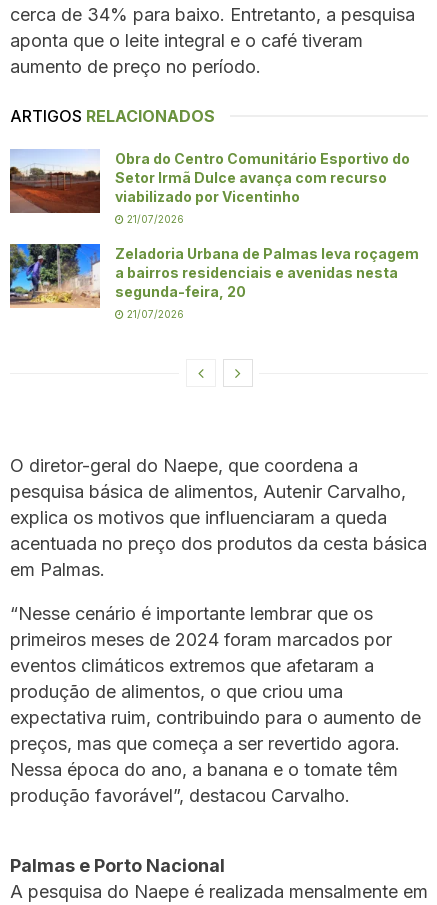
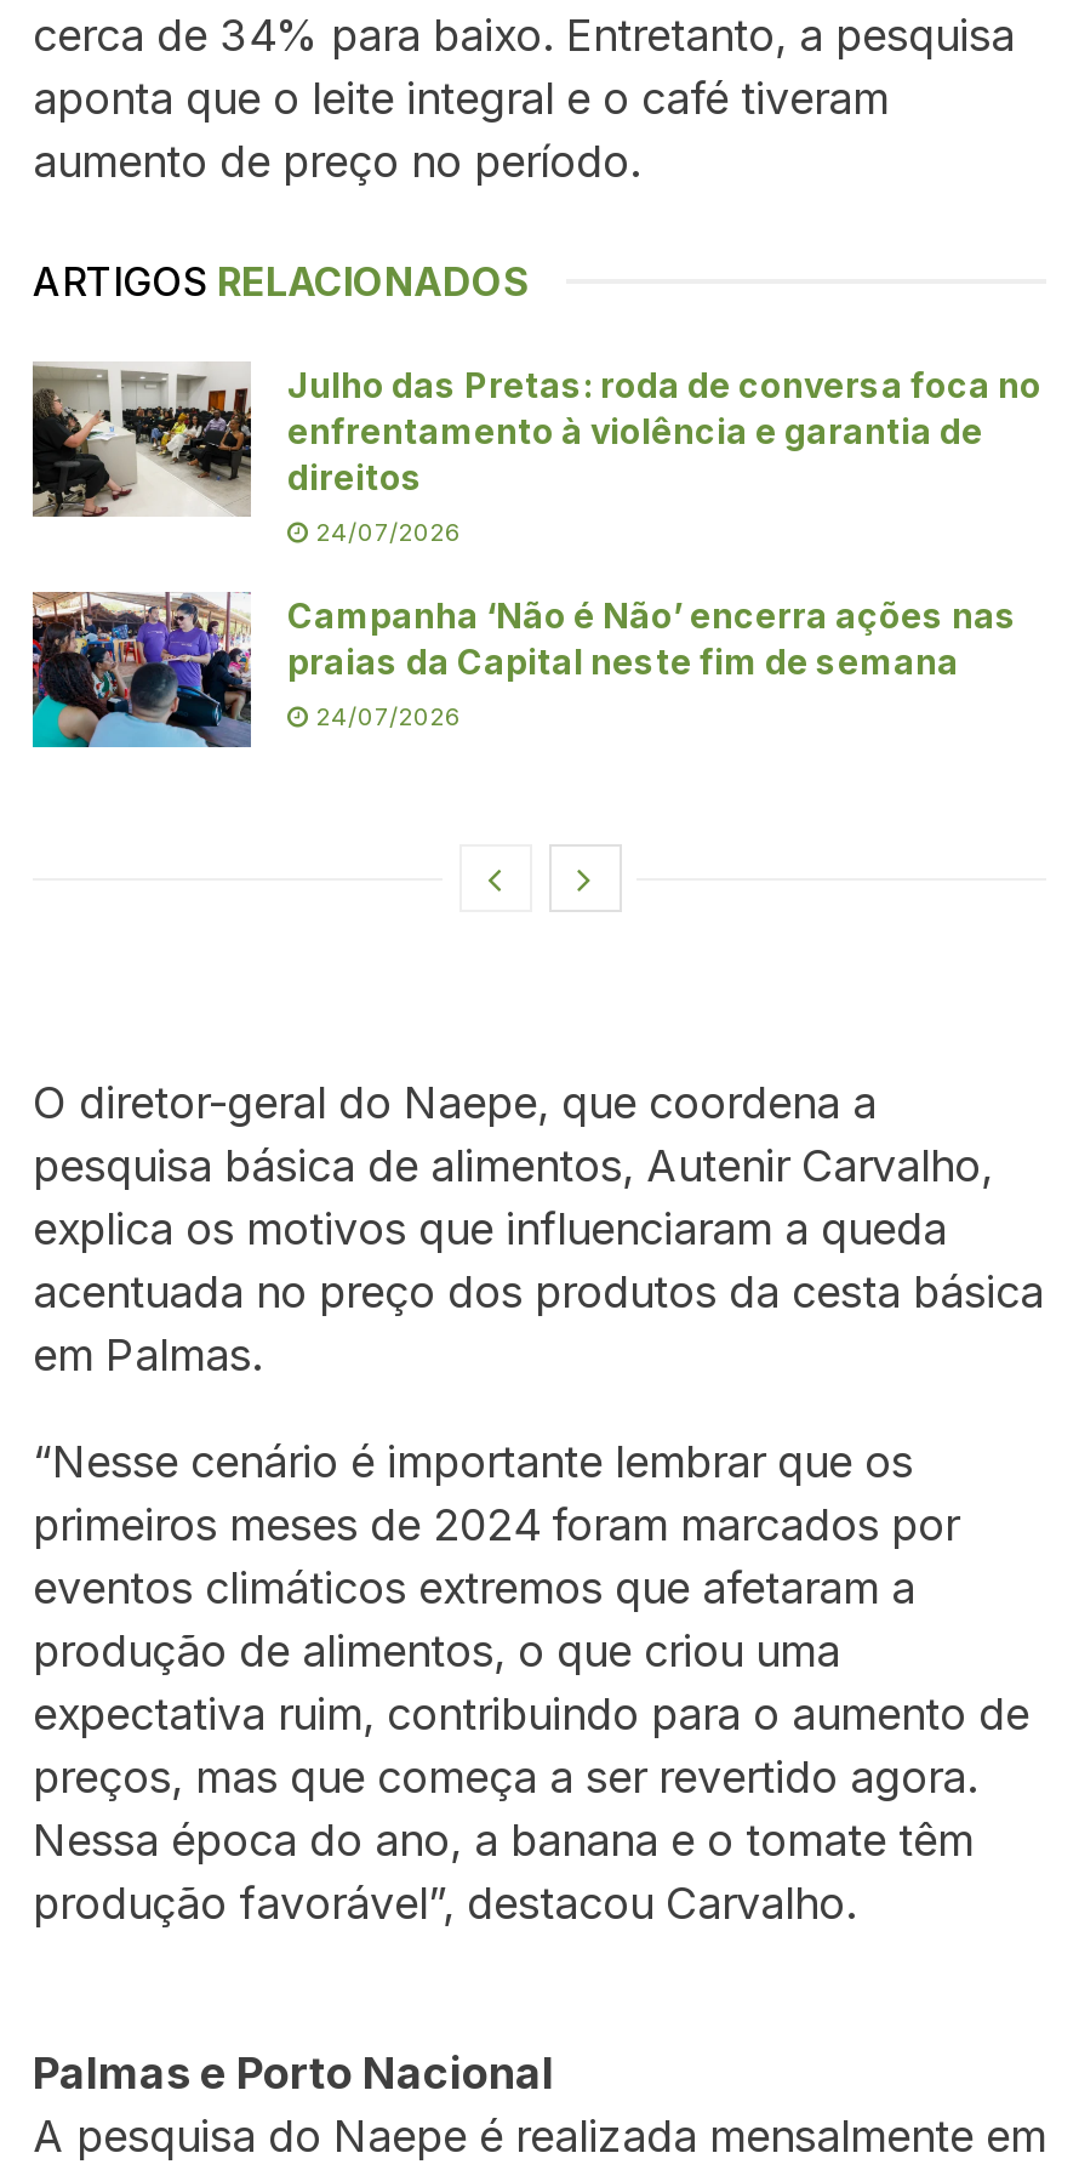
[9,149,410,214] [image] | Obra do Centro Comunitário Esportivo do | Setor Irmã Dulce avança com recurso | viabilizado por Vicentinho -> [30,361,1041,517] [image] | Julho das Pretas: roda de conversa foca no | enfrentamento à violência e garantia de | direitos
[124,213,184,225] 21/07/2026 -> [309,516,462,545] 24/07/2026
[9,243,419,309] [image] | Zeladoria Urbana de Palmas leva roçagem | a bairros residenciais e avenidas nesta | segunda-feira, 20 -> [30,590,1017,750] [image] | Campanha ‘Não é Não’ encerra ações nas | praias da Capital neste fim de semana
[124,308,184,320] 21/07/2026 -> [309,701,462,730] 24/07/2026

